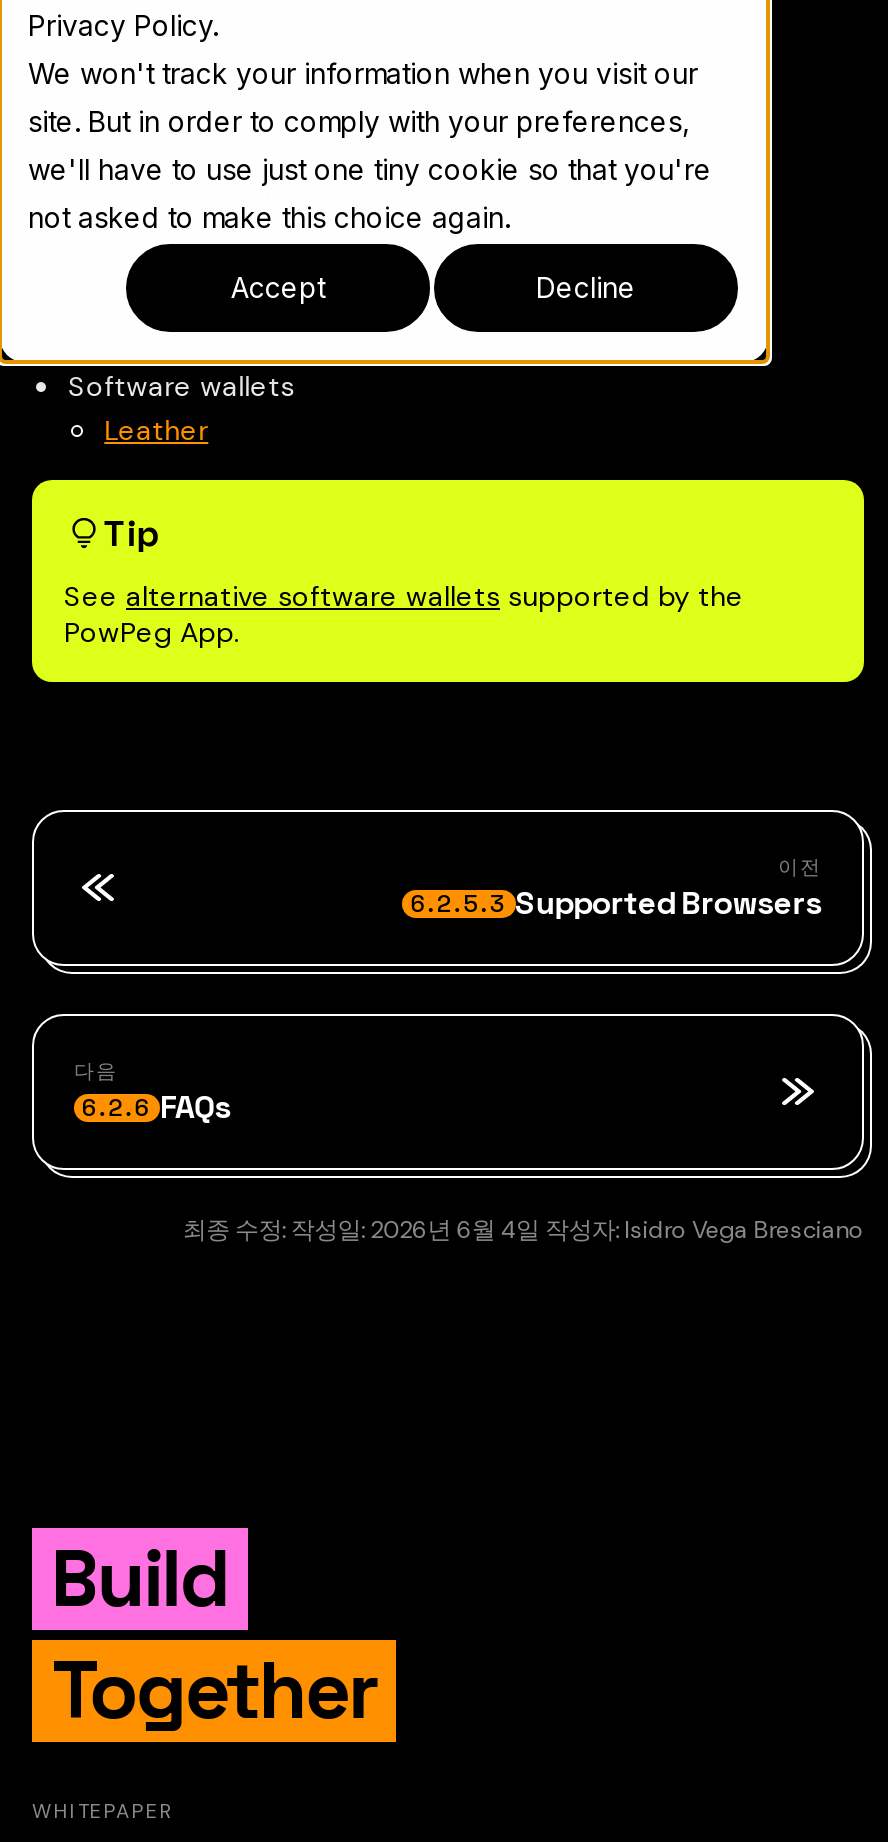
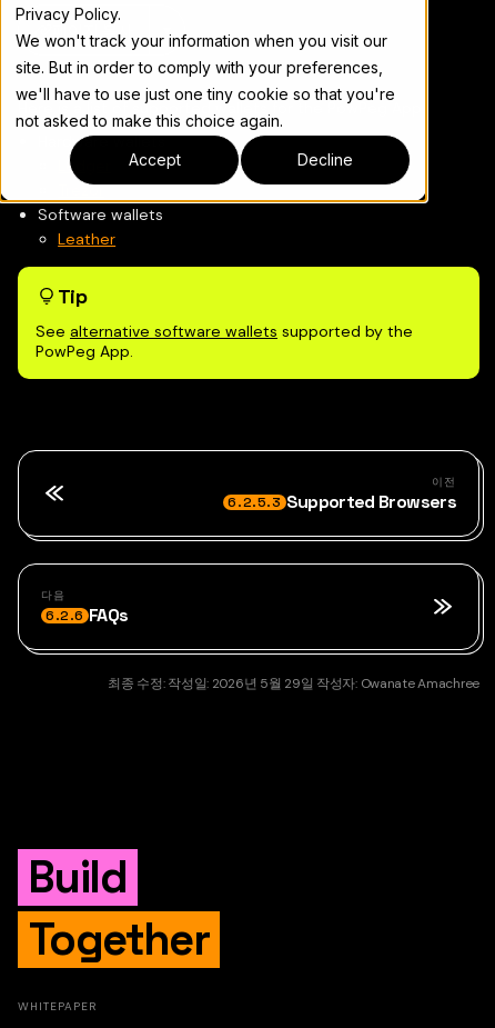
[183,1214,864,1246] 최종 수정: 작성일: 2026년 6월 4일 작성자: Isidro Vega Bresciano -> [108,675,479,692] 최종 수정: 작성일: 2026년 5월 29일 작성자: Owanate Amachree

